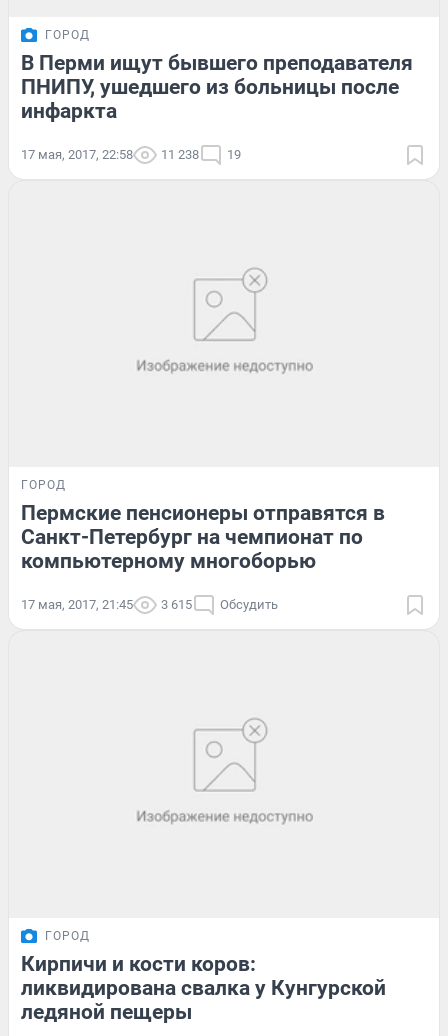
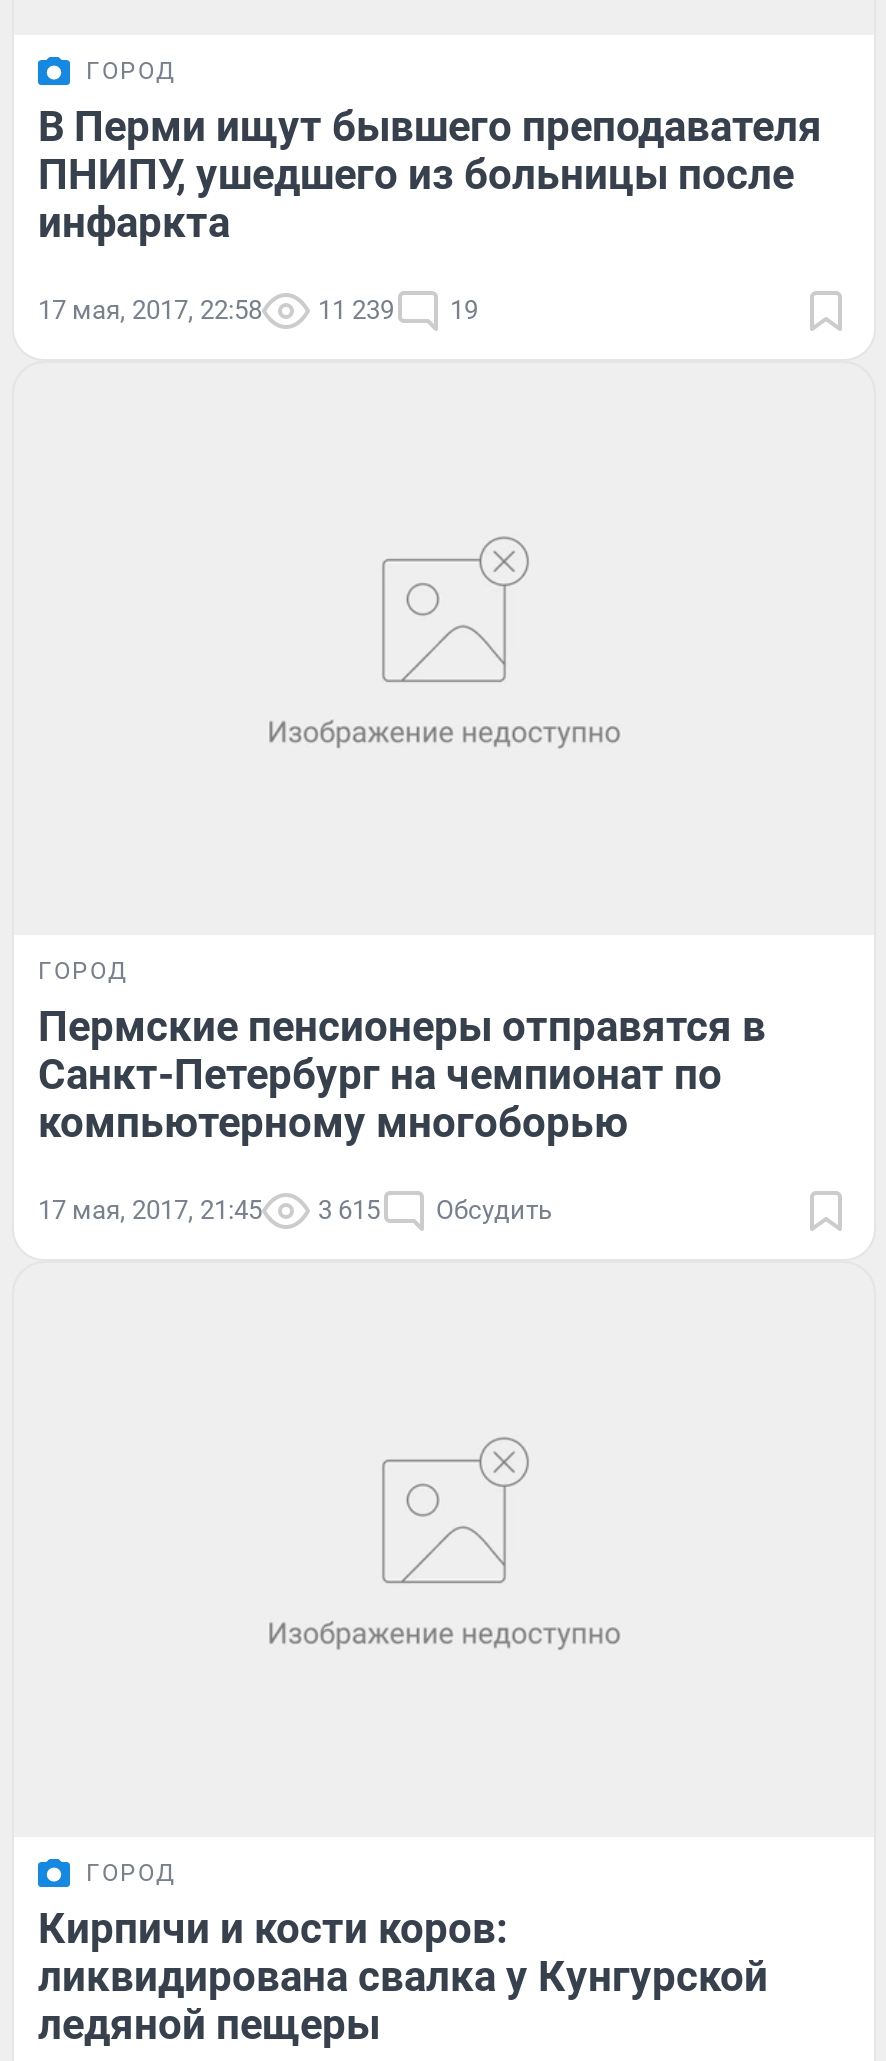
[21,147,241,162] 17 мая, 2017, 22:58 11 238 19 -> [38,294,478,324] 17 мая, 2017, 22:58 11 239 19

